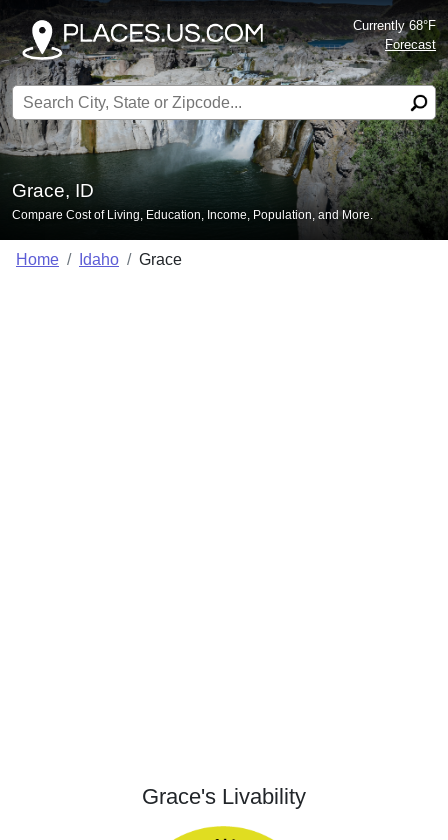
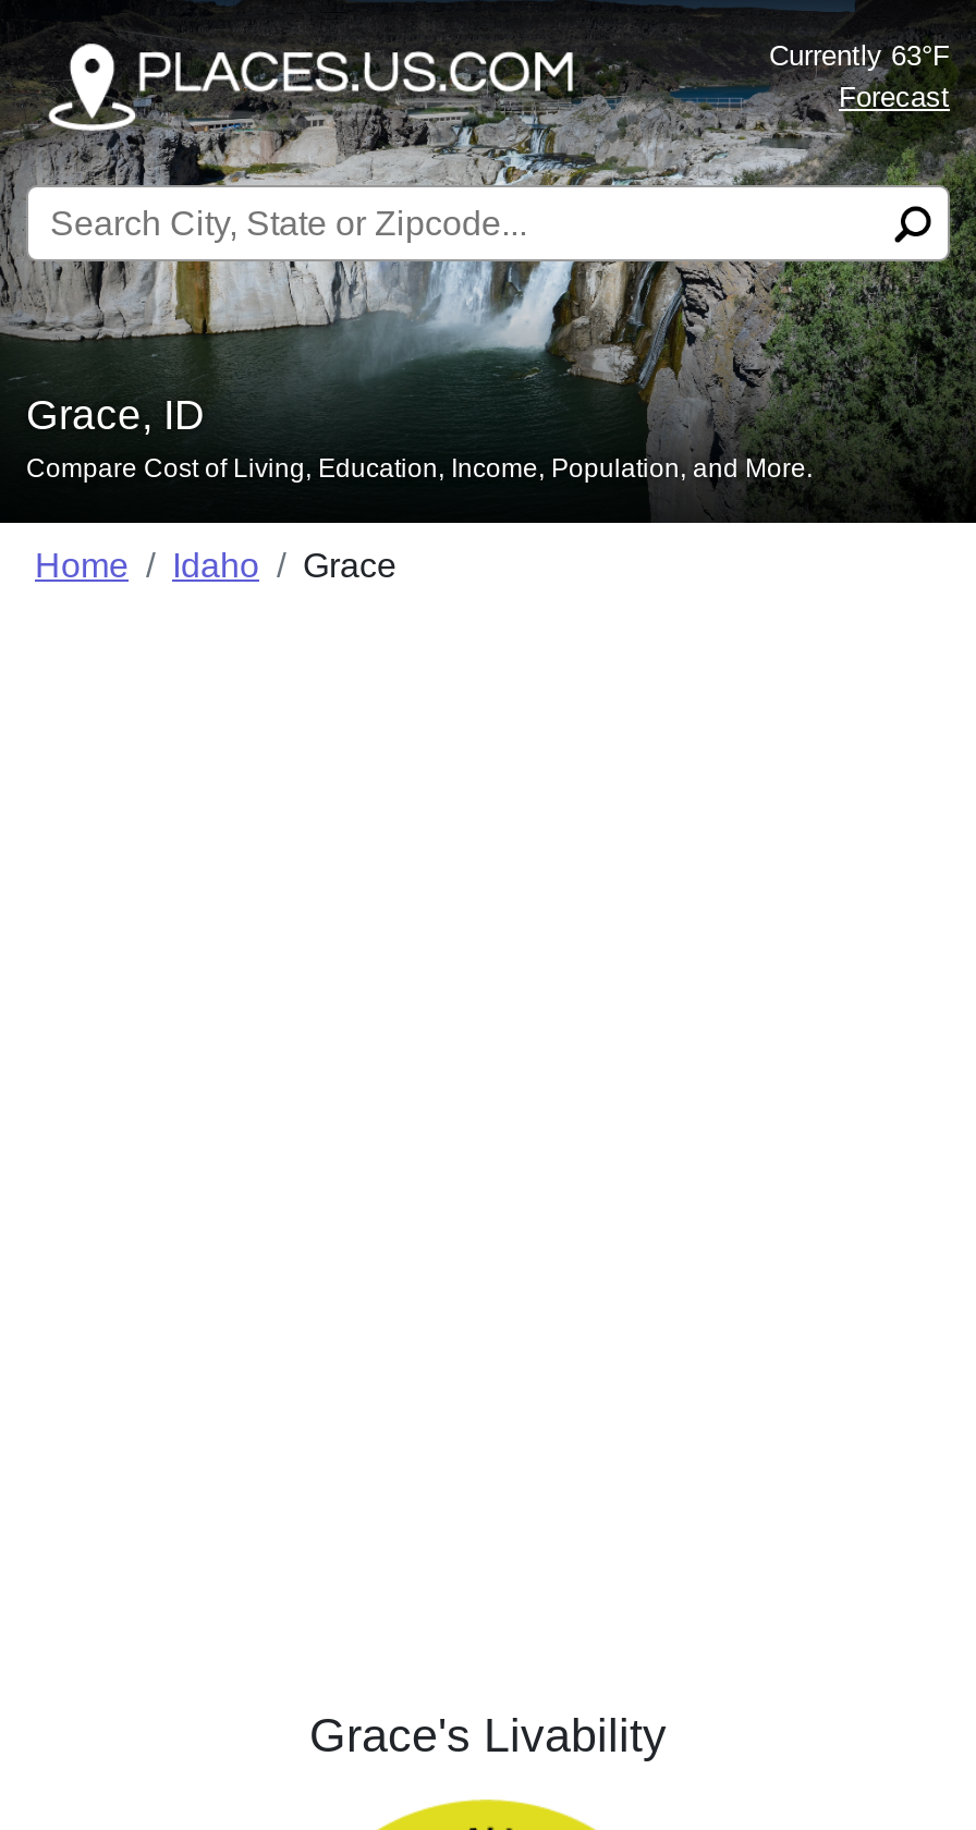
[353,18,436,33] Currently 68°F -> [769,39,950,72] Currently 63°F

